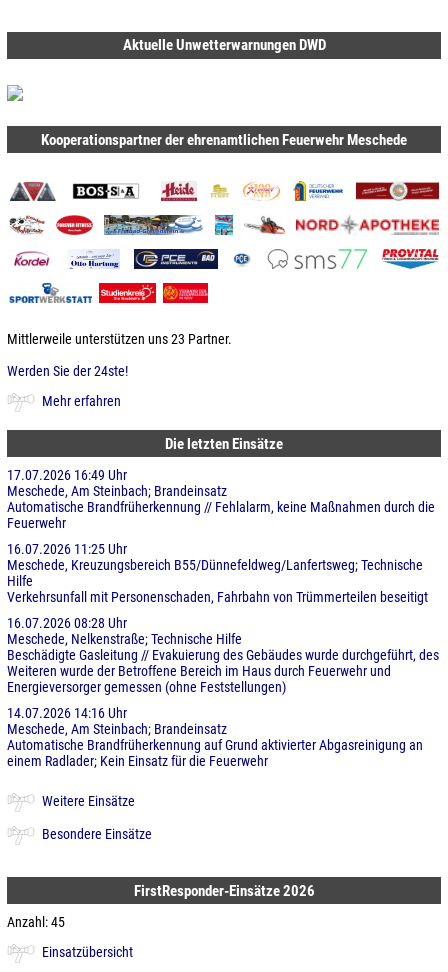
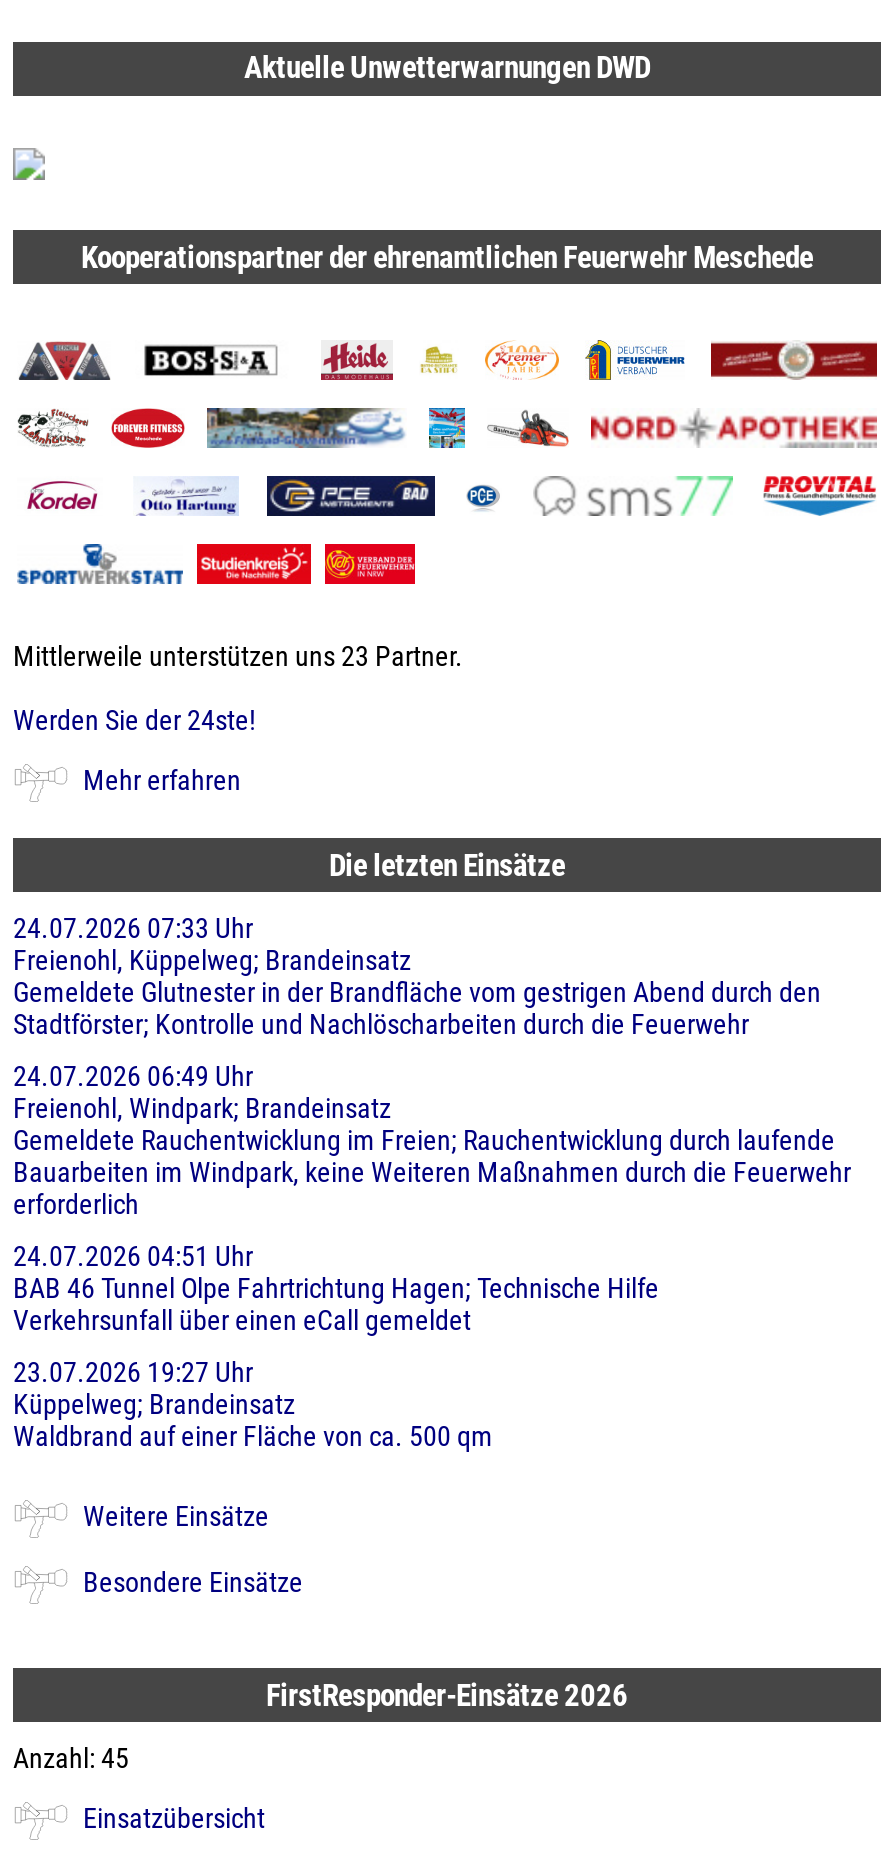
[7,467,435,531] 17.07.2026 16:49 Uhr | Meschede, Am Steinbach; Brandeinsatz | Automatische Brandfrüherkennung // Fehlalarm, keine Maßnahmen durch die | Feuerwehr -> [13,913,821,1041] 24.07.2026 07:33 Uhr | Freienohl, Küppelweg; Brandeinsatz | Gemeldete Glutnester in der Brandfläche vom gestrigen Abend durch den | Stadtförster; Kontrolle und Nachlöscharbeiten durch die Feuerwehr
[7,541,428,605] 16.07.2026 11:25 Uhr | Meschede, Kreuzungsbereich B55/Dünnefeldweg/Lanfertsweg; Technische | Hilfe | Verkehrsunfall mit Personenschaden, Fahrbahn von Trümmerteilen beseitigt -> [13,1061,851,1221] 24.07.2026 06:49 Uhr | Freienohl, Windpark; Brandeinsatz | Gemeldete Rauchentwicklung im Freien; Rauchentwicklung durch laufende | Bauarbeiten im Windpark, keine Weiteren Maßnahmen durch die Feuerwehr | erforderlich
[7,615,439,695] 16.07.2026 08:28 Uhr | Meschede, Nelkenstraße; Technische Hilfe | Beschädigte Gasleitung // Evakuierung des Gebäudes wurde durchgeführt, des | Weiteren wurde der Betroffene Bereich im Haus durch Feuerwehr und | Energieversorger gemessen (ohne Feststellungen) -> [13,1241,659,1337] 24.07.2026 04:51 Uhr | BAB 46 Tunnel Olpe Fahrtrichtung Hagen; Technische Hilfe | Verkehrsunfall über einen eCall gemeldet
[7,705,423,769] 14.07.2026 14:16 Uhr | Meschede, Am Steinbach; Brandeinsatz | Automatische Brandfrüherkennung auf Grund aktivierter Abgasreinigung an | einem Radlader; Kein Einsatz für die Feuerwehr -> [13,1357,493,1453] 23.07.2026 19:27 Uhr | Küppelweg; Brandeinsatz | Waldbrand auf einer Fläche von ca. 500 qm

